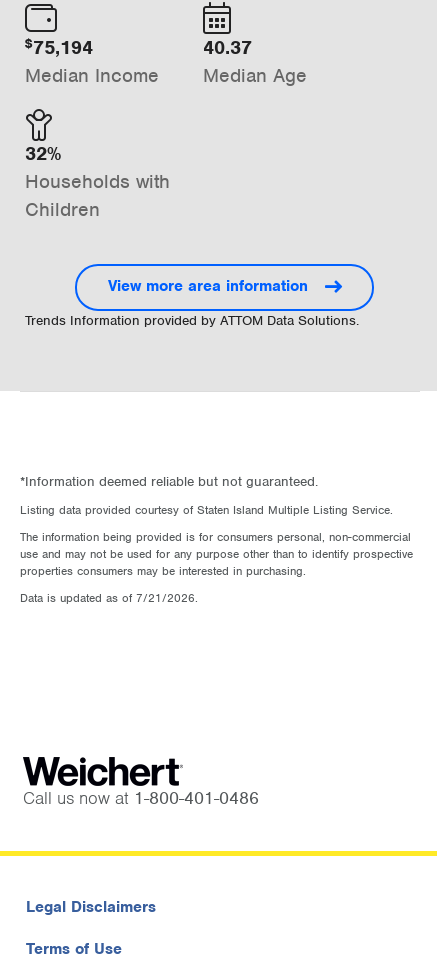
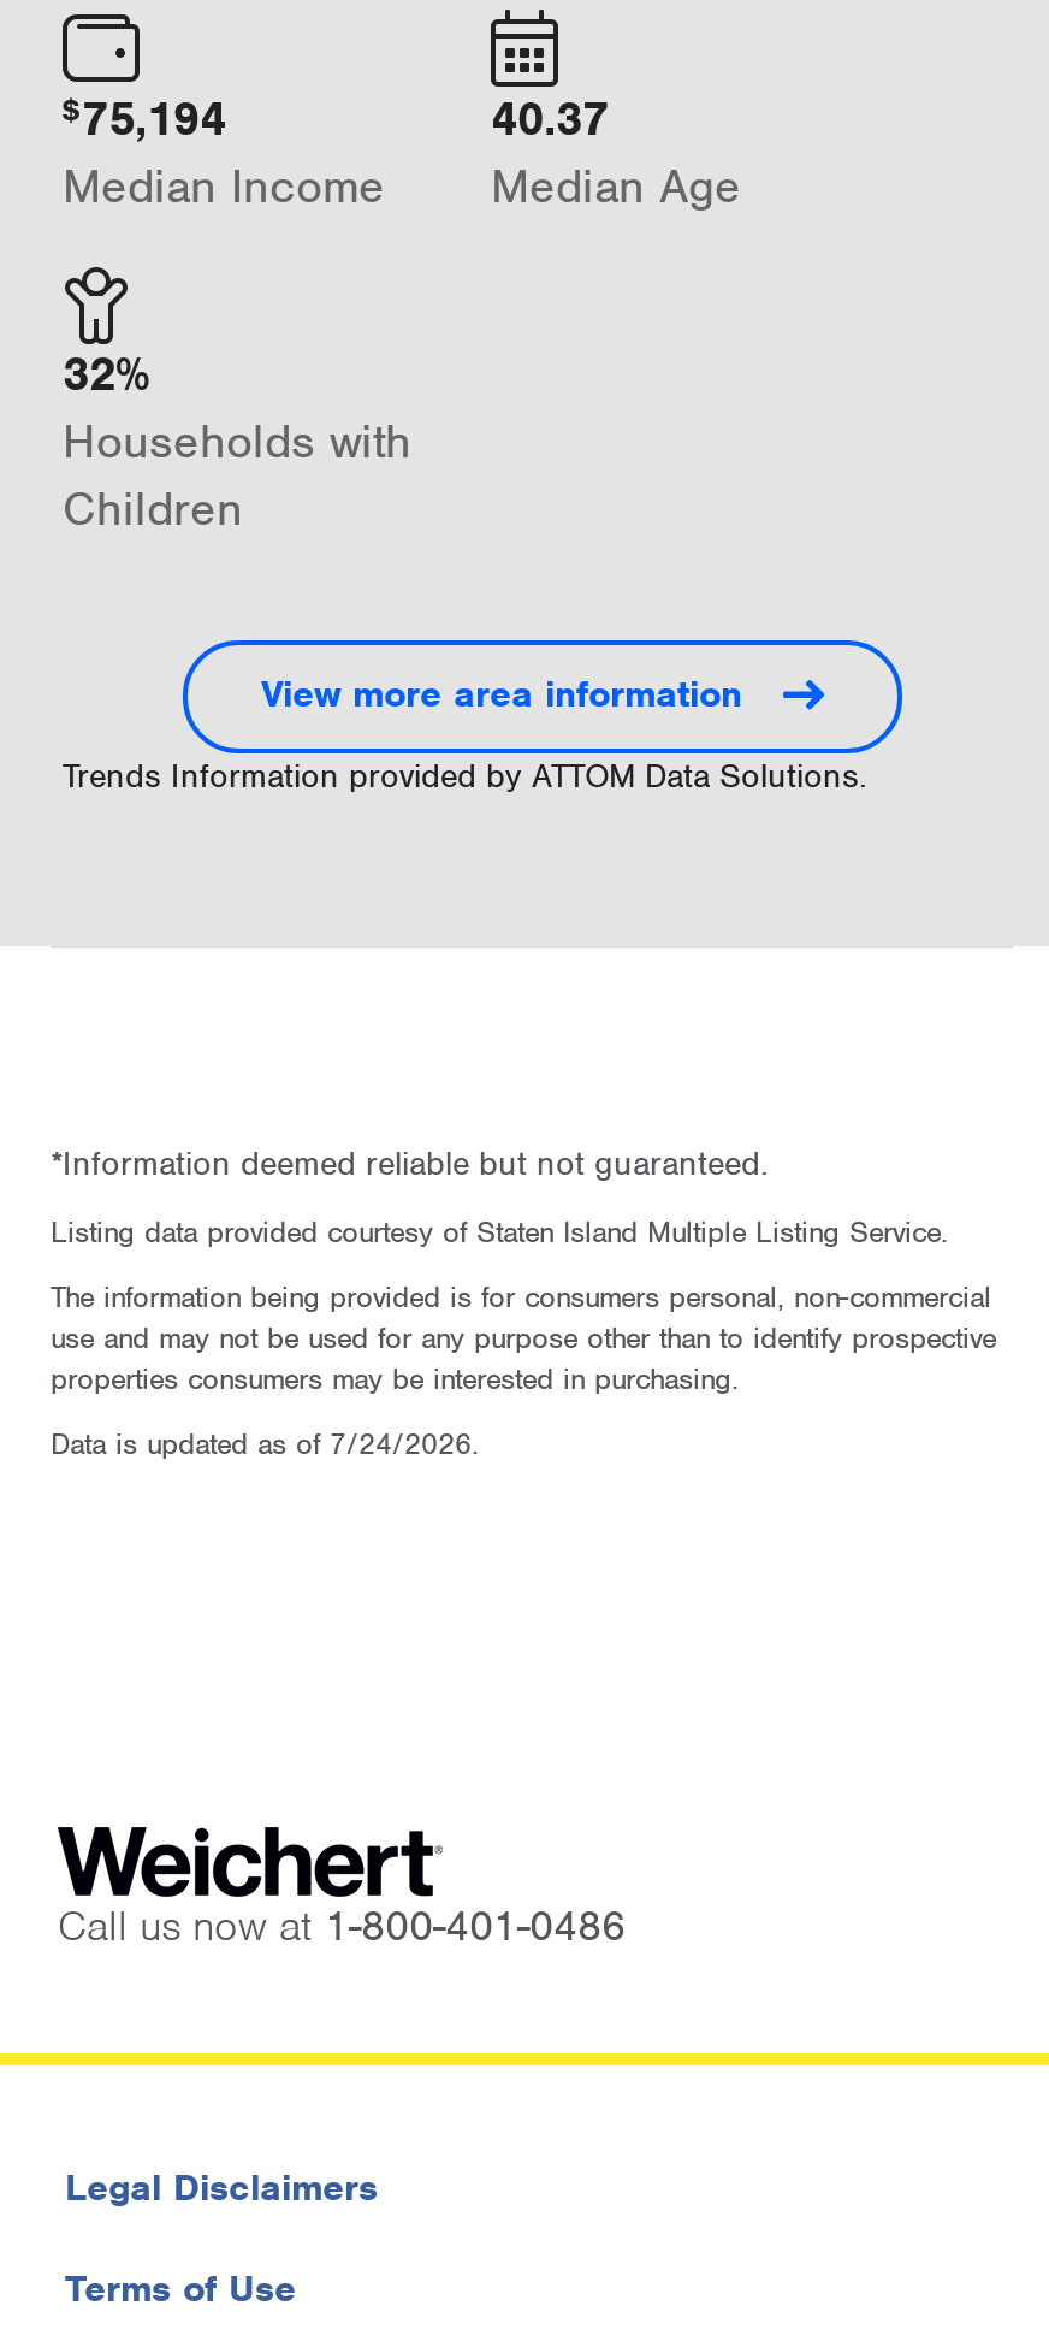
[20,590,198,606] Data is updated as of 7/21/2026. -> [51,1426,479,1465] Data is updated as of 7/24/2026.

